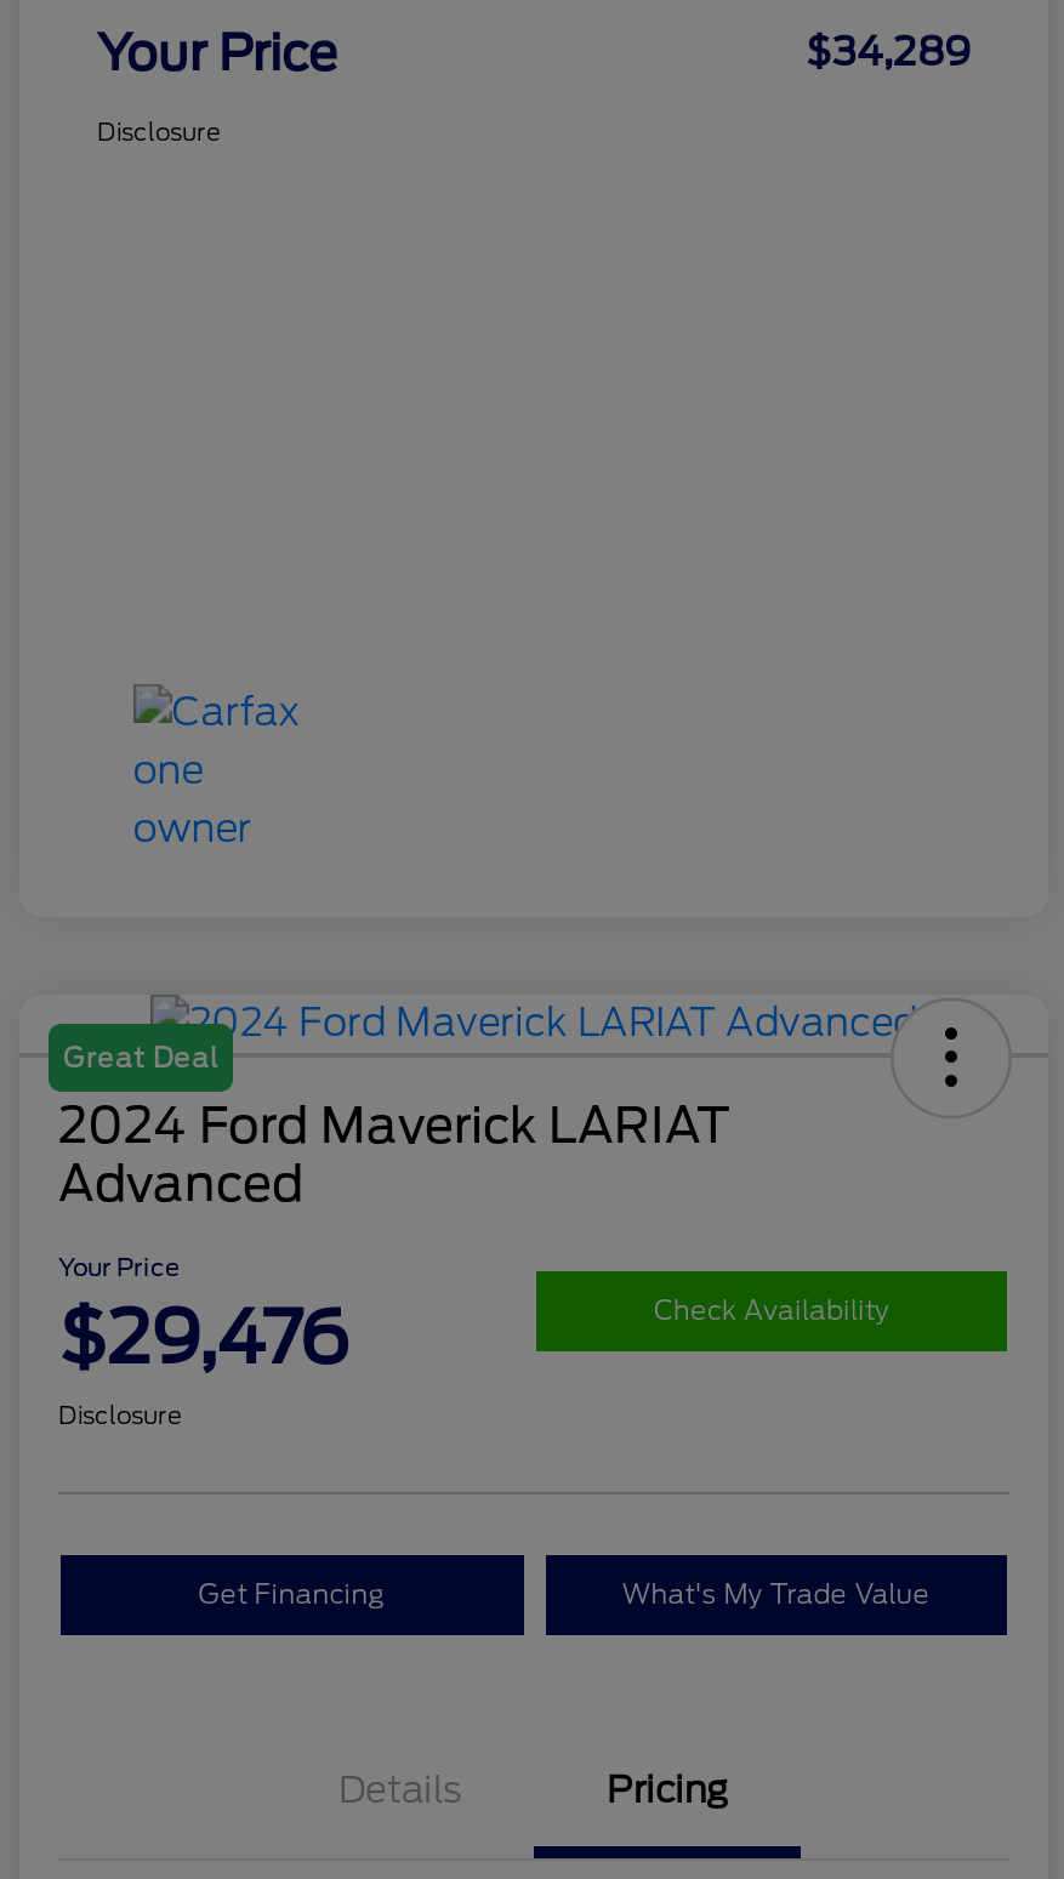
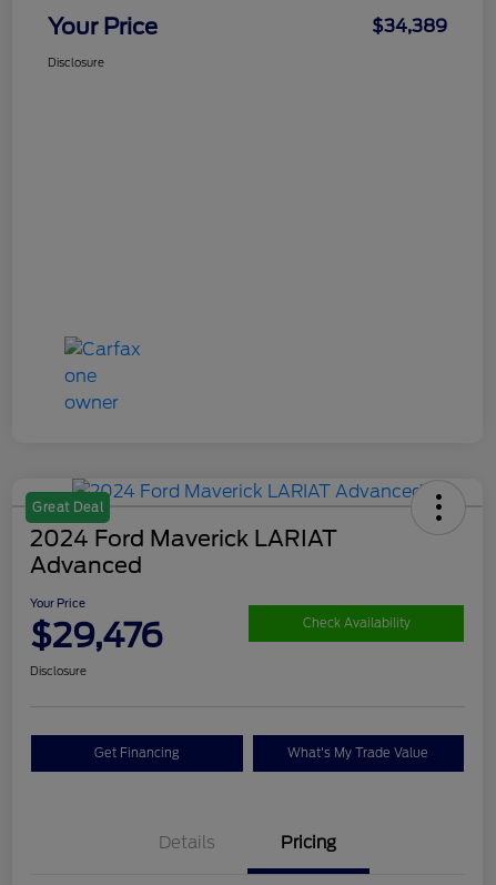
[806,29,971,75] $34,289 -> [372,15,447,36] $34,389

